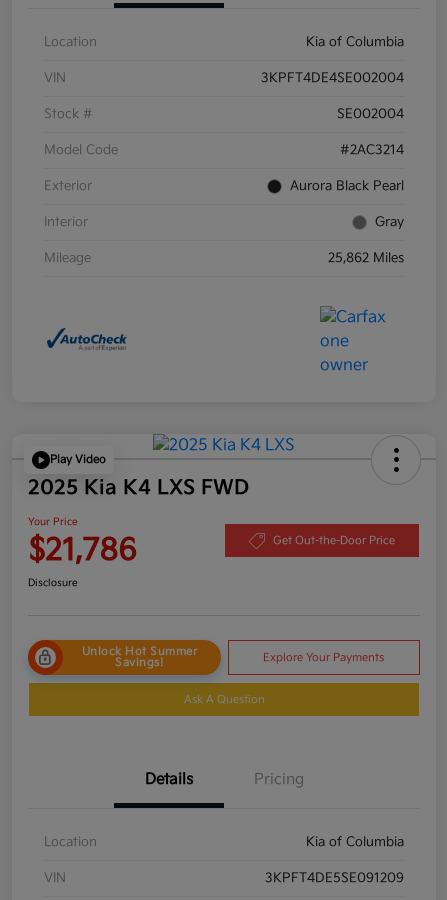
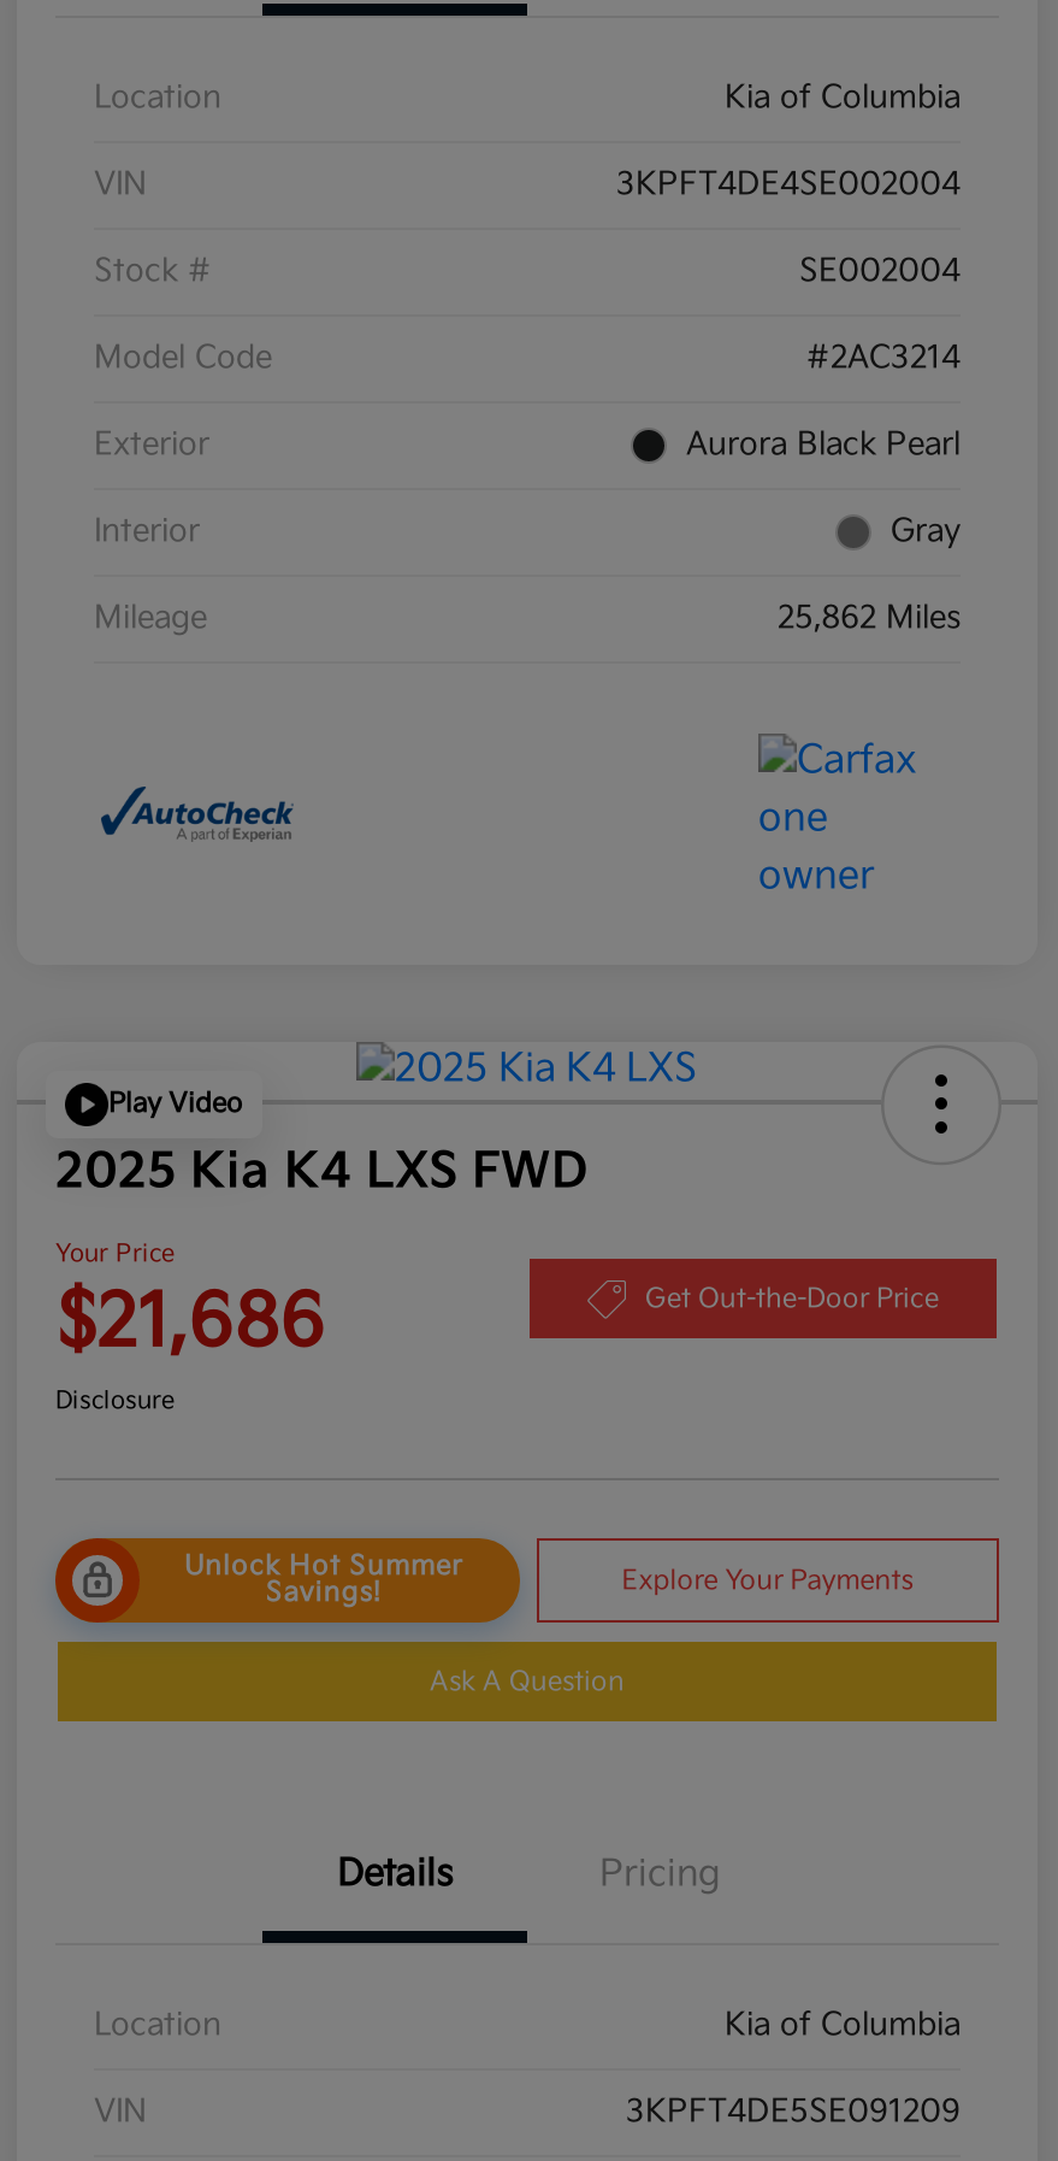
[28,533,137,569] $21,786 -> [55,1280,325,1367] $21,686

